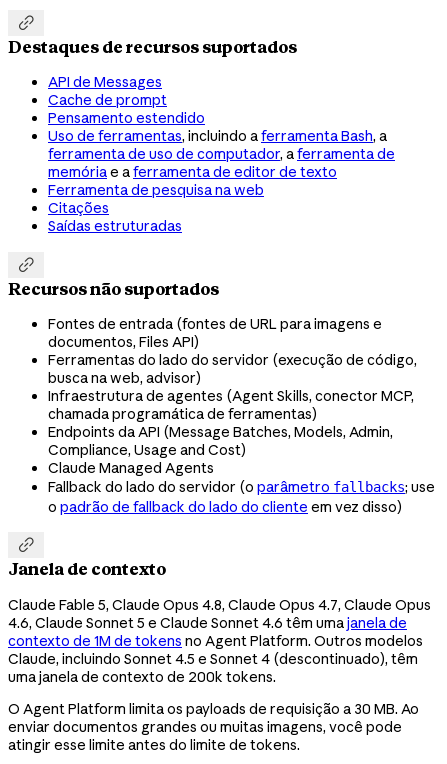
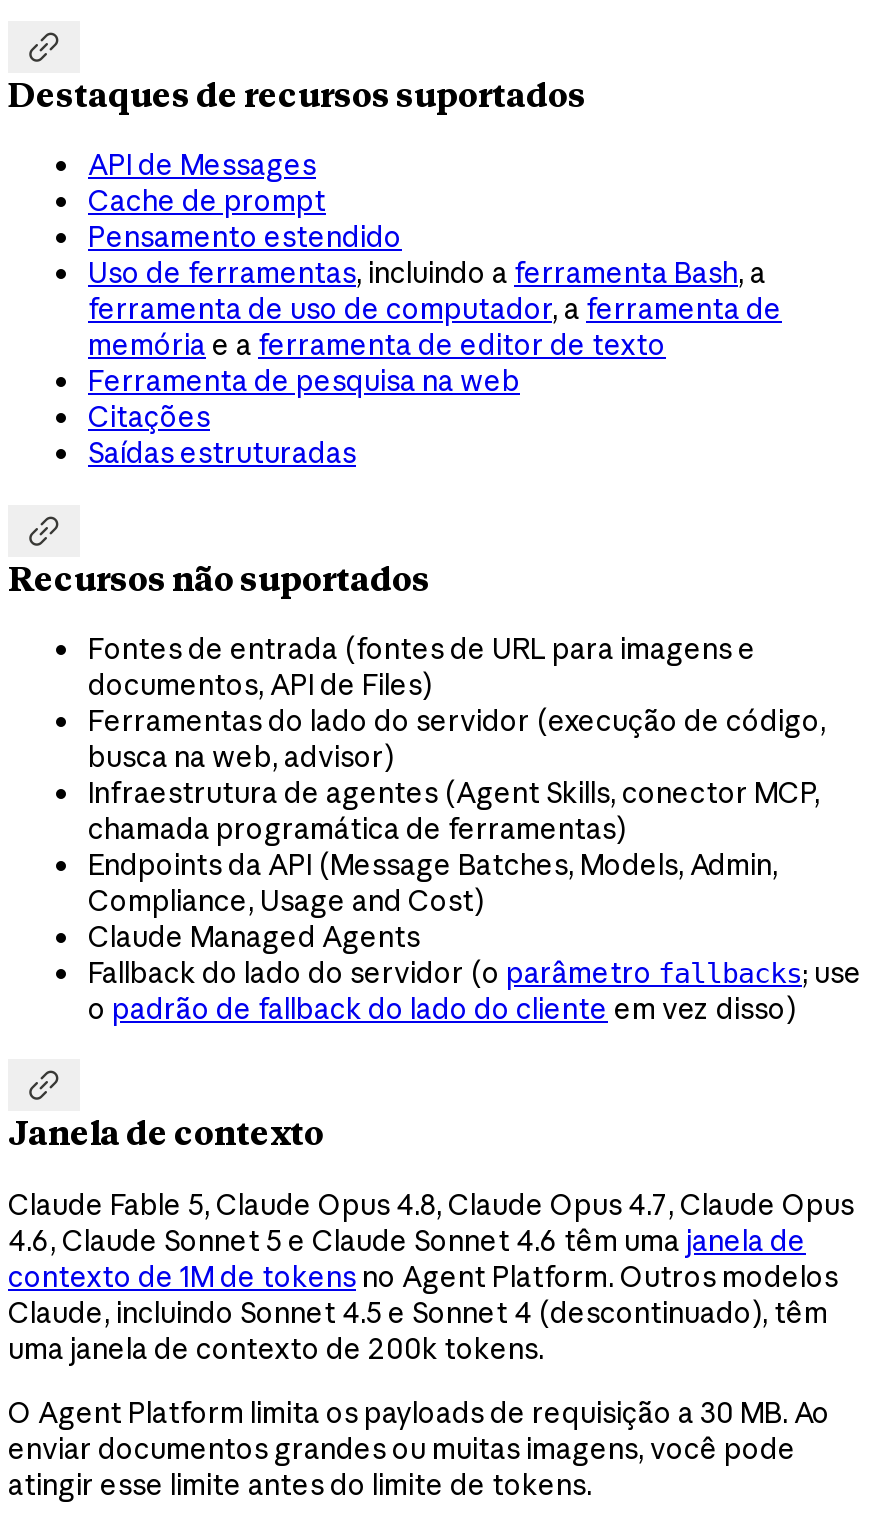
[48,333,199,351] documentos, Files API) -> [88,667,432,703] documentos, API de Files)

